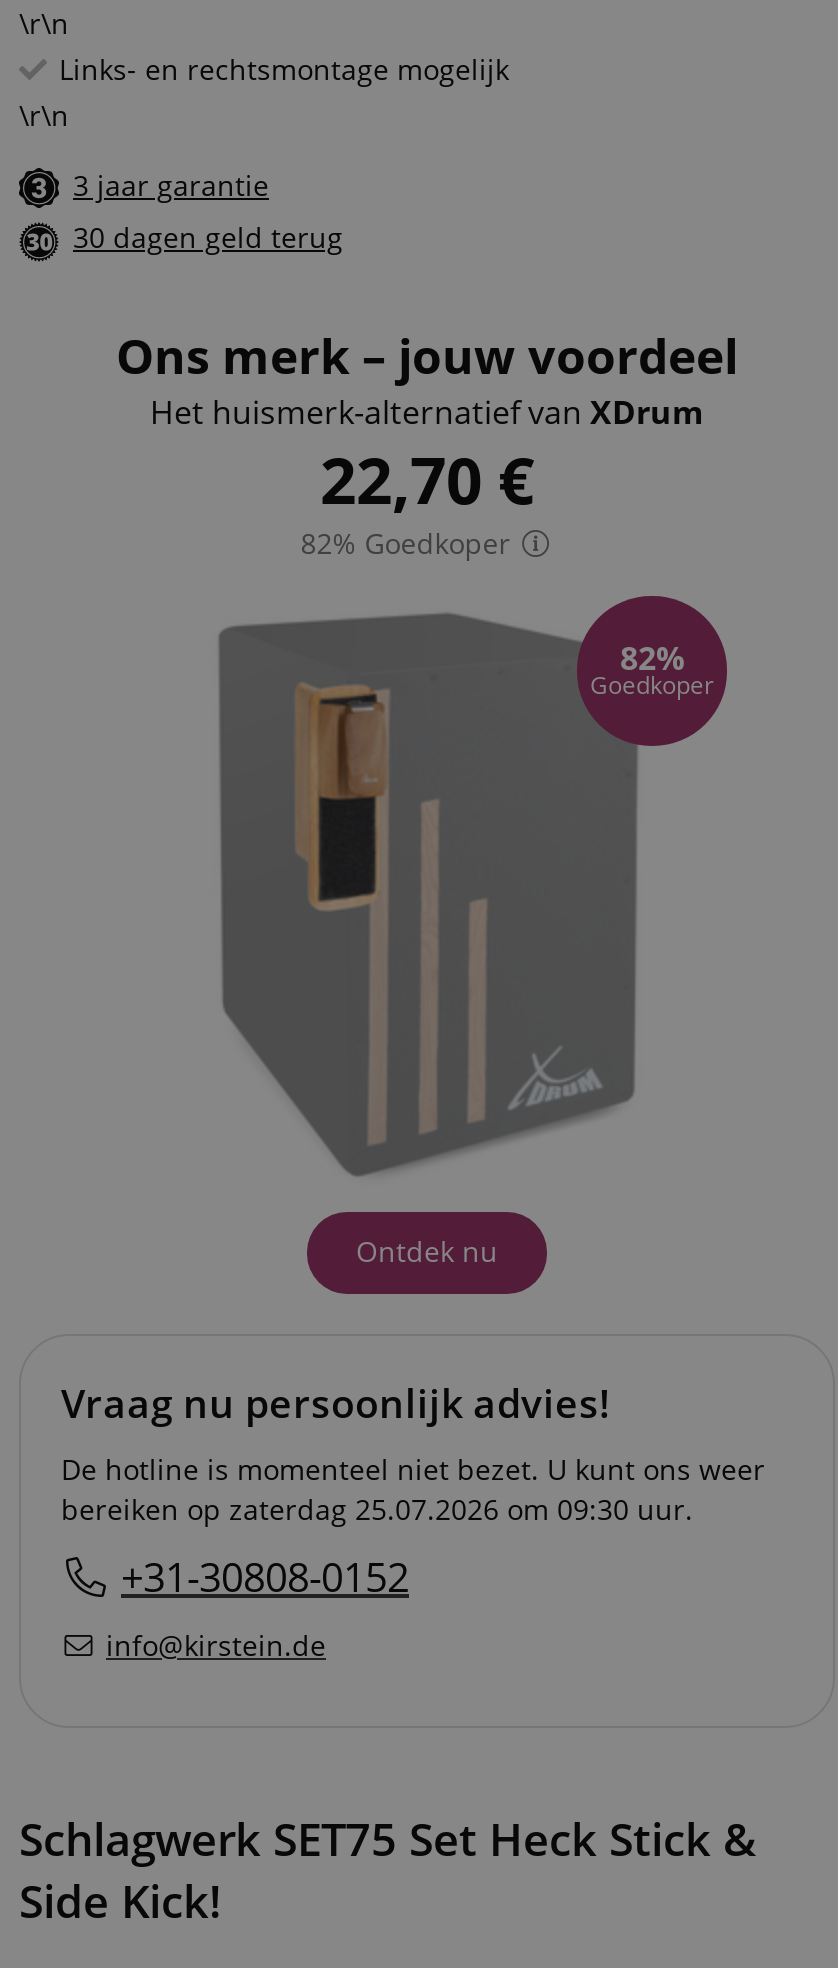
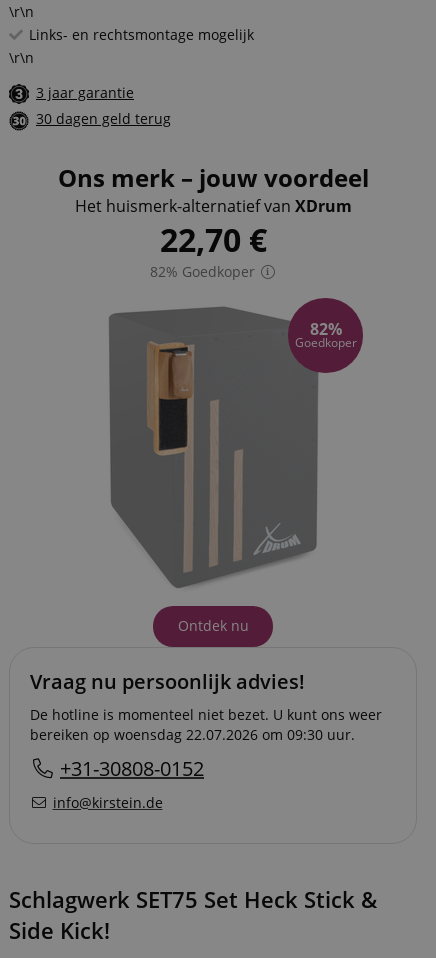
[61,1489,693,1527] bereiken op zaterdag 25.07.2026 om 09:30 uur. -> [30,725,355,744] bereiken op woensdag 22.07.2026 om 09:30 uur.

